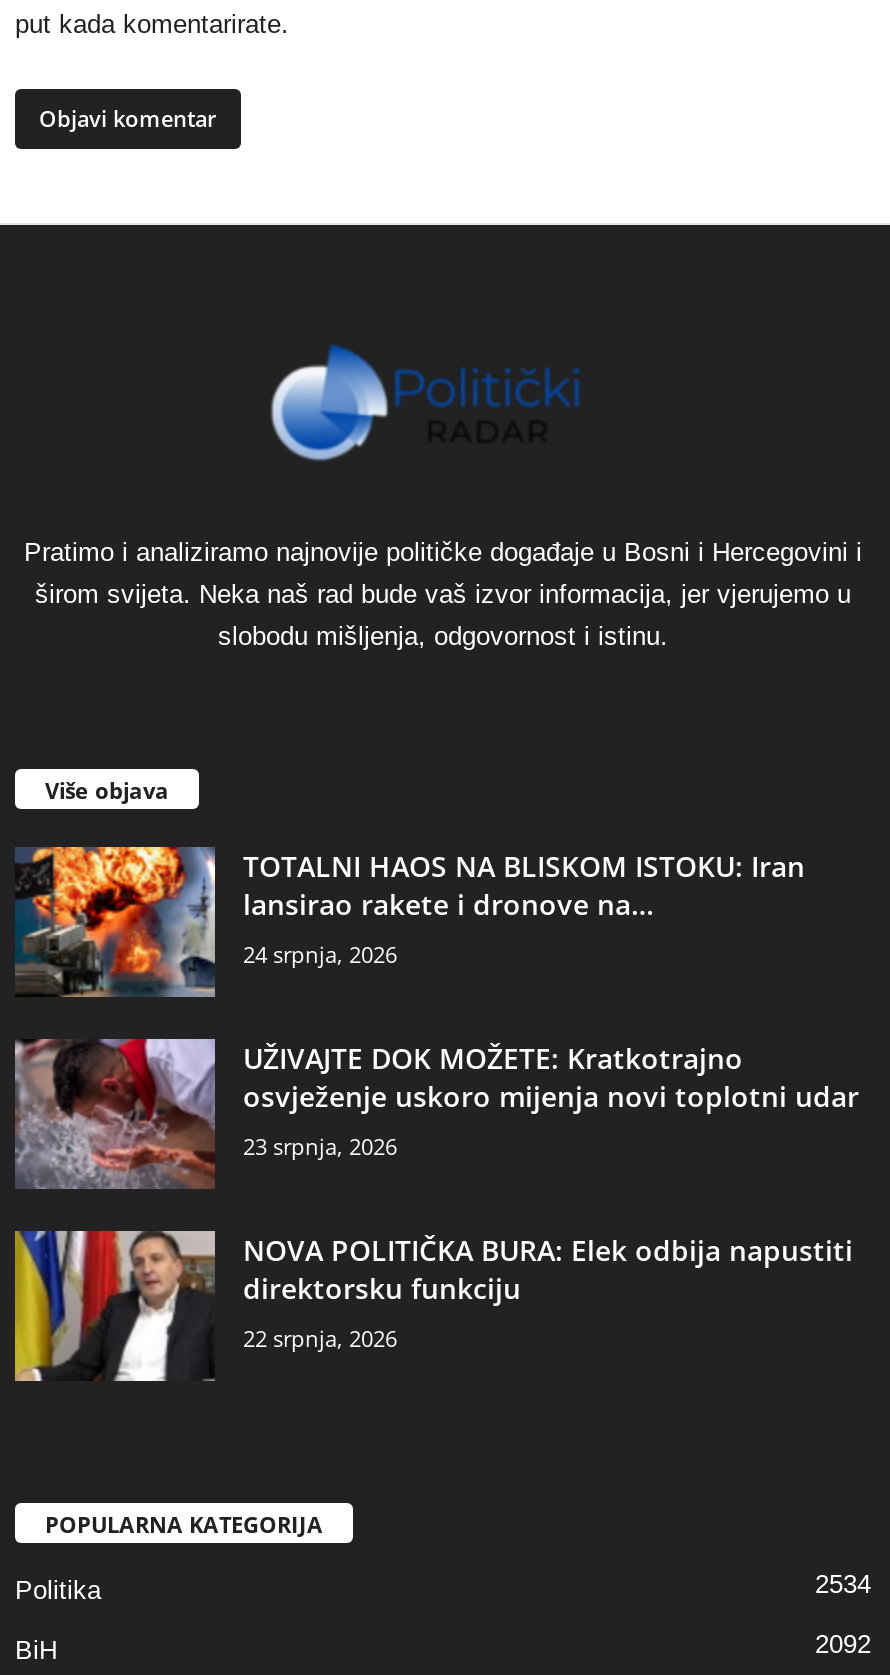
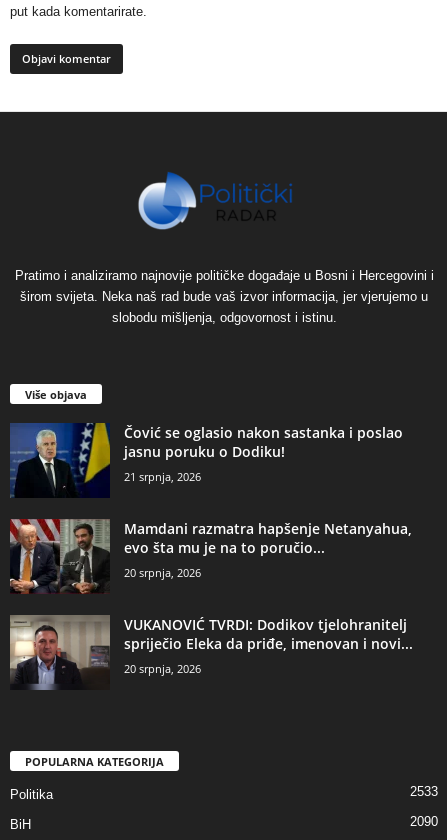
[15,844,805,998] [image] | TOTALNI HAOS NA BLISKOM ISTOKU: Iran | lansirao rakete i dronove na… | 24 srpnja, 2026 -> [10,422,403,499] [image] | Čović se oglasio nakon sastanka i poslao | jasnu poruku o Dodiku! | 21 srpnja, 2026
[13,1038,859,1190] [image] | UŽIVAJTE DOK MOŽETE: Kratkotrajno | osvježenje uskoro mijenja novi toplotni udar | 23 srpnja, 2026 -> [10,518,412,594] [image] | Mamdani razmatra hapšenje Netanyahua, | evo šta mu je na to poručio... | 20 srpnja, 2026
[13,1230,853,1384] [image] | NOVA POLITIČKA BURA: Elek odbija napustiti | direktorsku funkciju | 22 srpnja, 2026 -> [9,615,413,691] [image] | VUKANOVIĆ TVRDI: Dodikov tjelohranitelj | spriječio Eleka da priđe, imenovan i novi... | 20 srpnja, 2026
[815,1568,871,1598] 2534 -> [410,784,438,799] 2533
[815,1628,871,1658] 2092 -> [410,814,438,829] 2090

